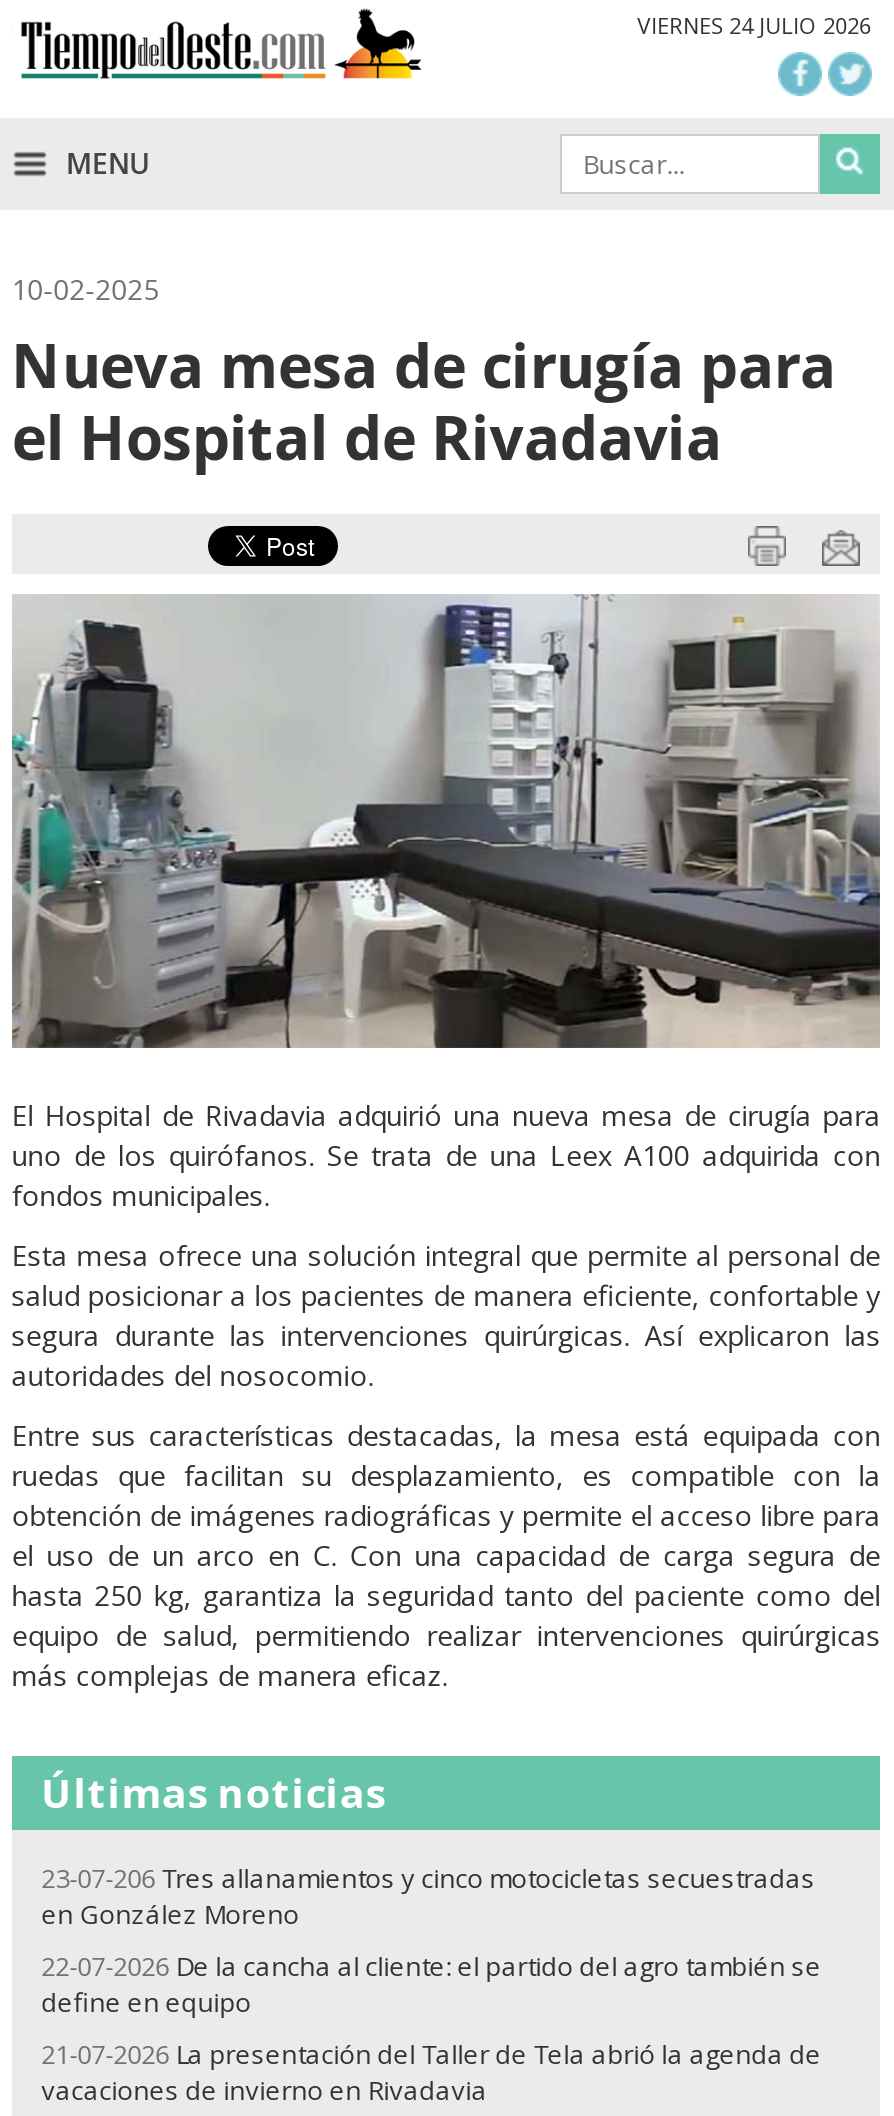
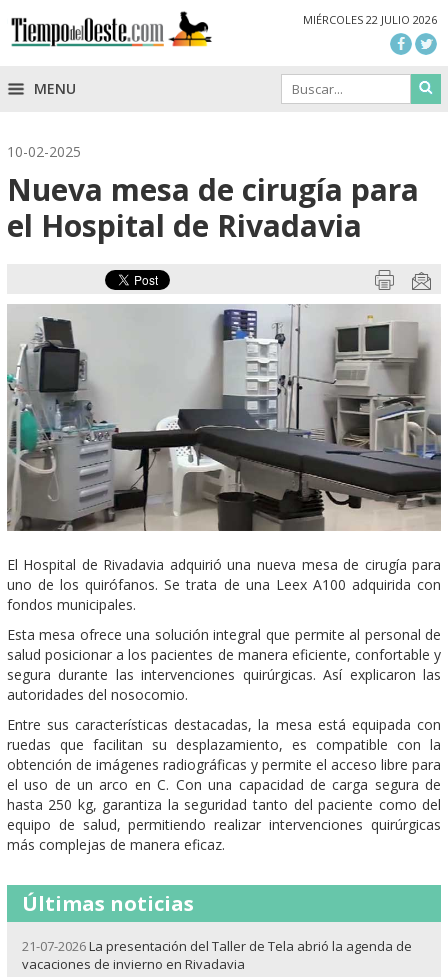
[637,9,871,39] VIERNES 24 JULIO 2026 -> [303,12,437,27] MIÉRCOLES 22 JULIO 2026
[41,1859,821,2019] 23-07-206 Tres allanamientos y cinco motocicletas secuestradas | en González Moreno | 22-07-2026 De la cancha al cliente: el partido del agro también se | define en equipo -> none

